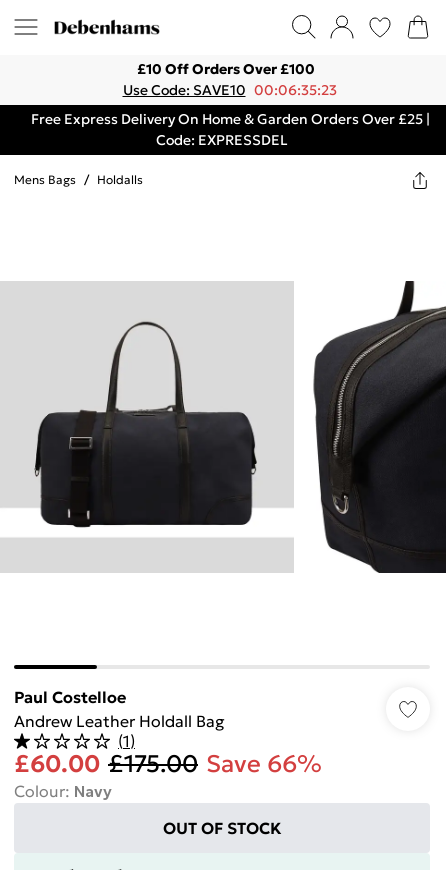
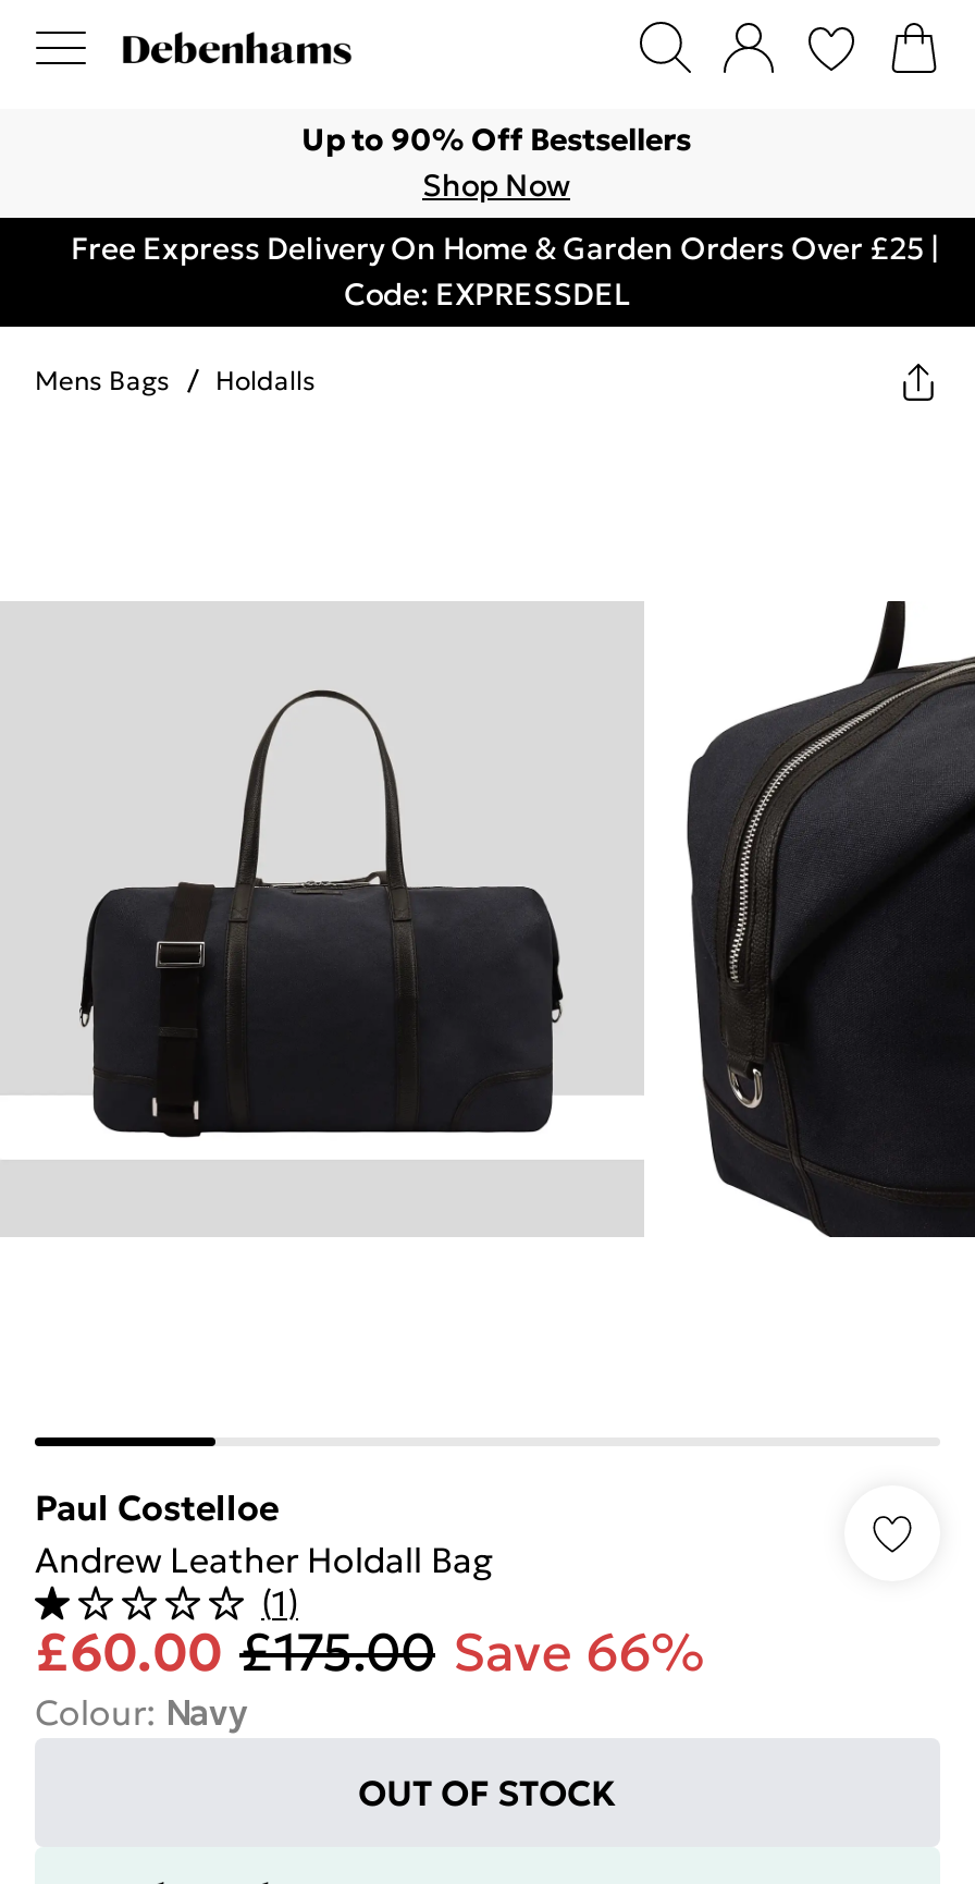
[122,60,337,99] £10 Off Orders Over £100 | Use Code: SAVE10 00:06:35:23 -> [301,120,691,205] Up to 90% Off Bestsellers | Shop Now

